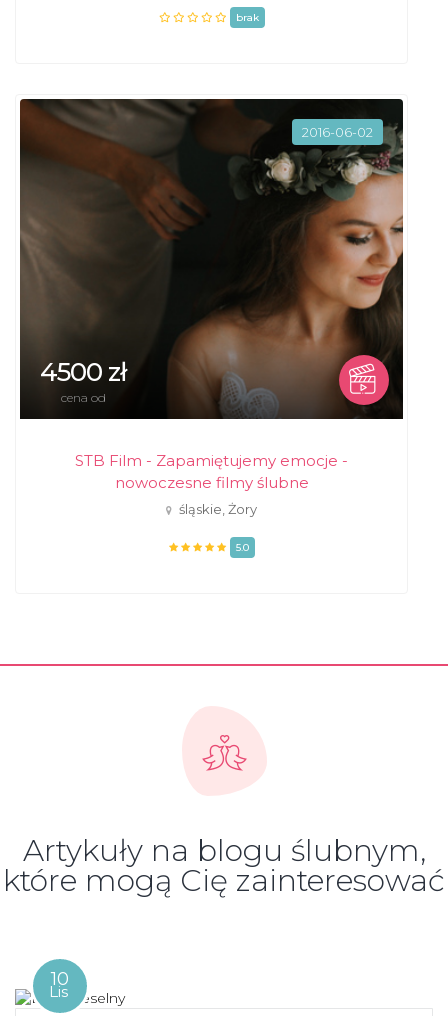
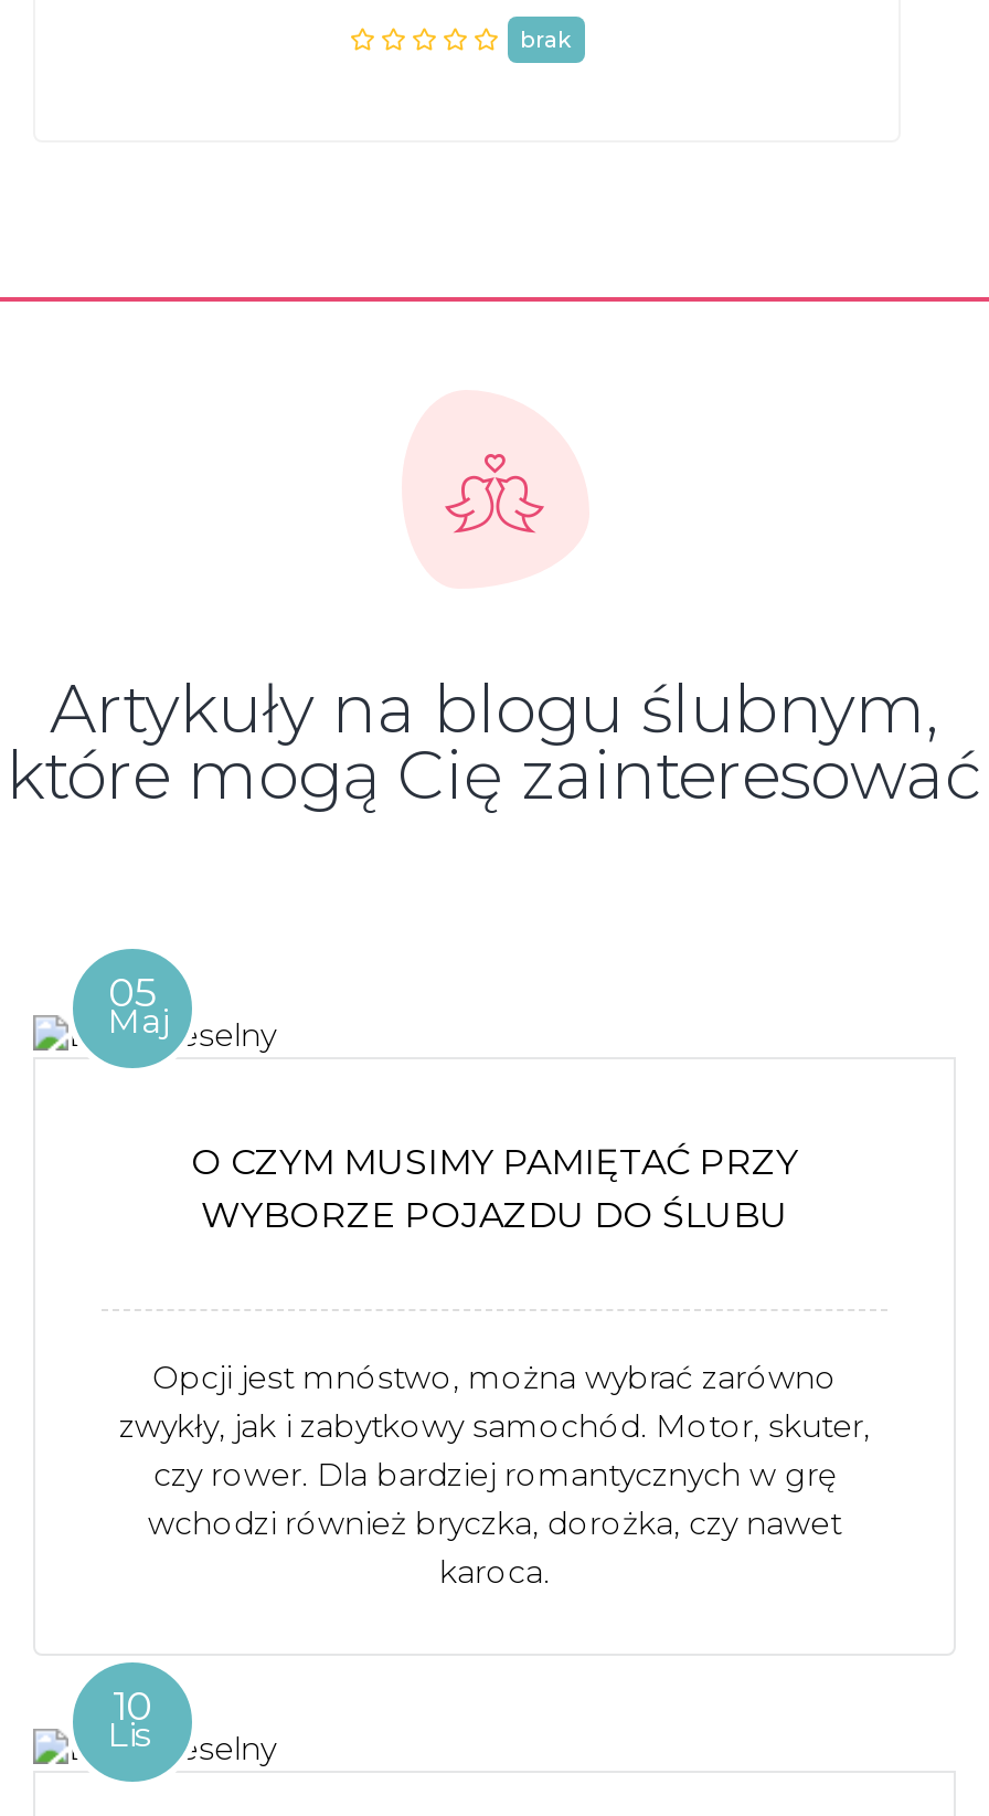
[19,98,404,420] [image] | 2016-06-02 -> none
[40,356,348,554] 4500 zł | cena od | STB Film - Zapamiętujemy emocje - | nowoczesne filmy ślubne | śląskie, Żory | 5.0 -> none
moved [3,832,445,899] -> [7,668,982,816]: Artykuły na blogu ślubnym, | które mogą Cię zainteresować
none -> [108,969,798,1236] 05 | Maj | O CZYM MUSIMY PAMIĘTAĆ PRZY | WYBORZE POJAZDU DO ŚLUBU
none -> [119,1358,870,1592] Opcji jest mnóstwo, można wybrać zarówno | zwykły, jak i zabytkowy samochód. Motor, skuter, | czy rower. Dla bardziej romantycznych w grę | wchodzi również bryczka, dorożka, czy nawet | karoca.

